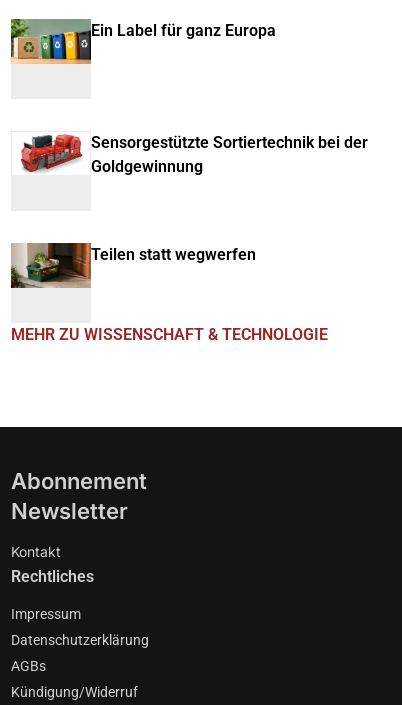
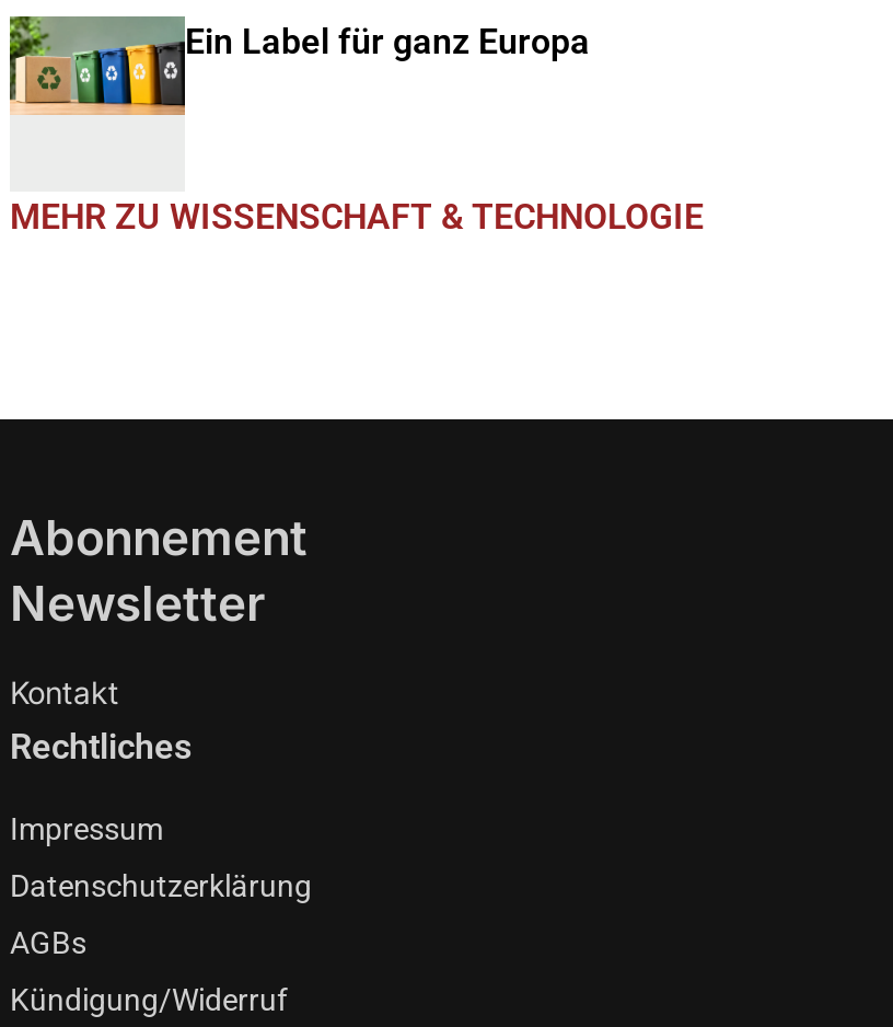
[20,133,368,176] [image] | Sensorgestützte Sortiertechnik bei der | Goldgewinnung -> none
[10,242,256,289] [image] | Teilen statt wegwerfen -> none

